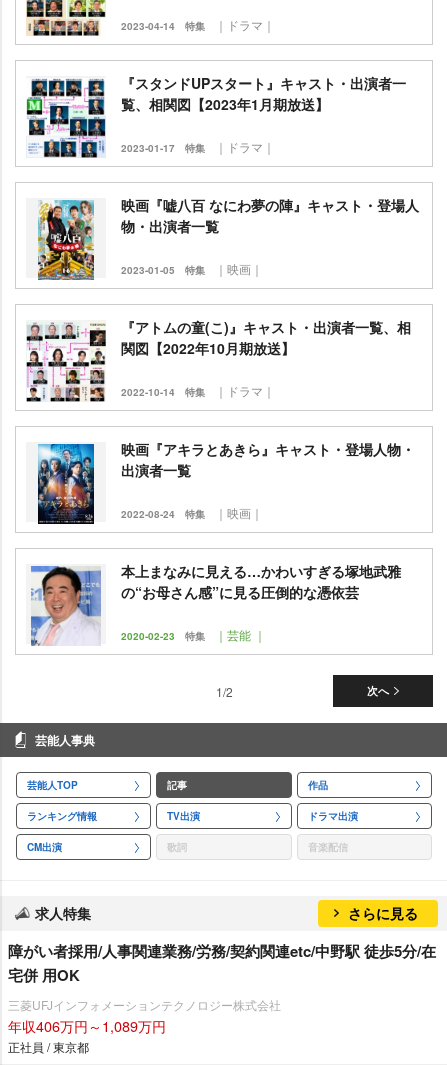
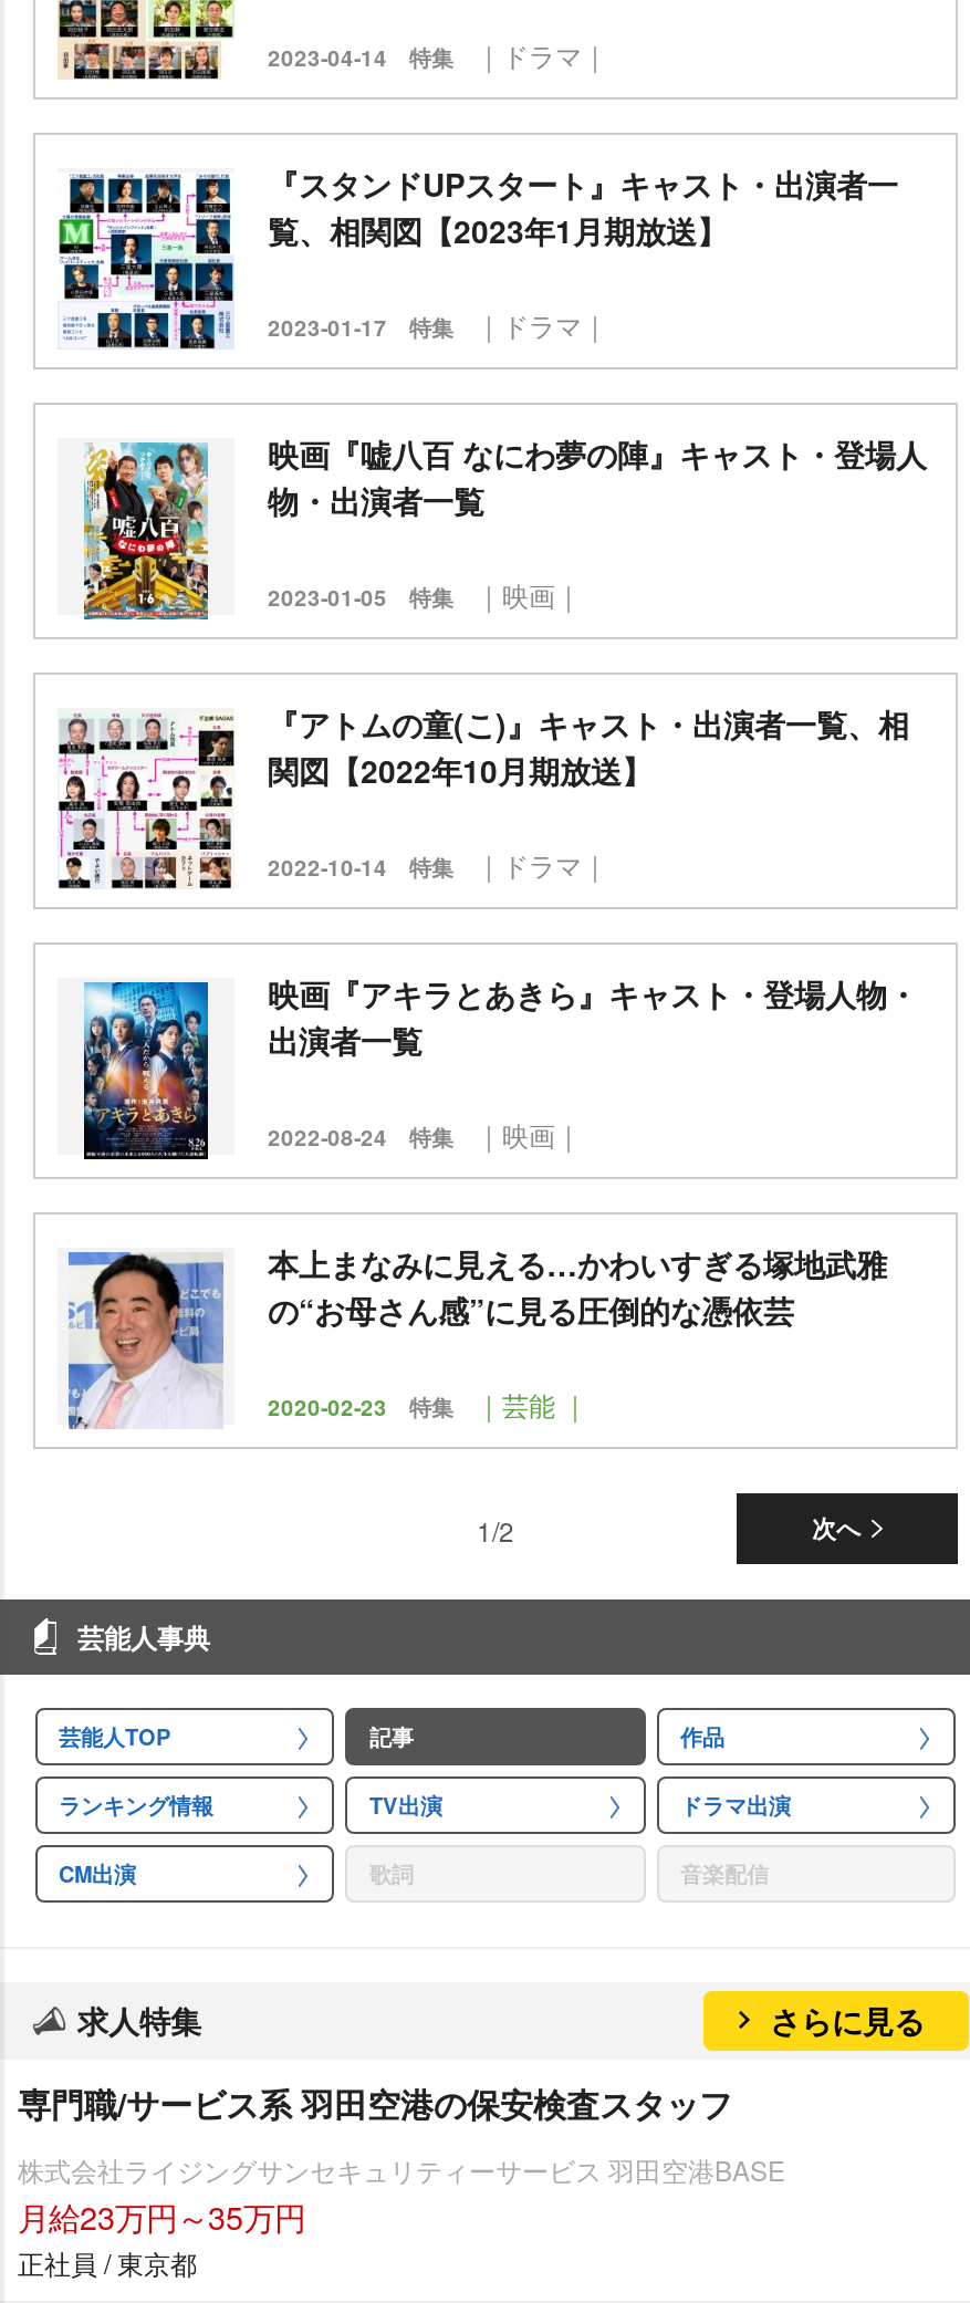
[8,940,436,986] 障がい者採用/人事関連業務/労務/契約関連etc/中野駅 徒歩5分/在 | 宅併 用OK -> [18,2080,732,2128] 専門職/サービス系 羽田空港の保安検査スタッフ
[8,996,281,1036] 三菱UFJインフォメーションテクノロジー株式会社 | 年収406万円～1,089万円 -> [18,2150,785,2239] 株式会社ライジングサンセキュリティーサービス 羽田空港BASE | 月給23万円～35万円

